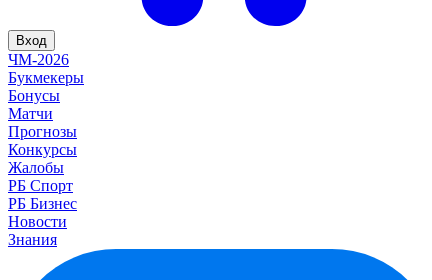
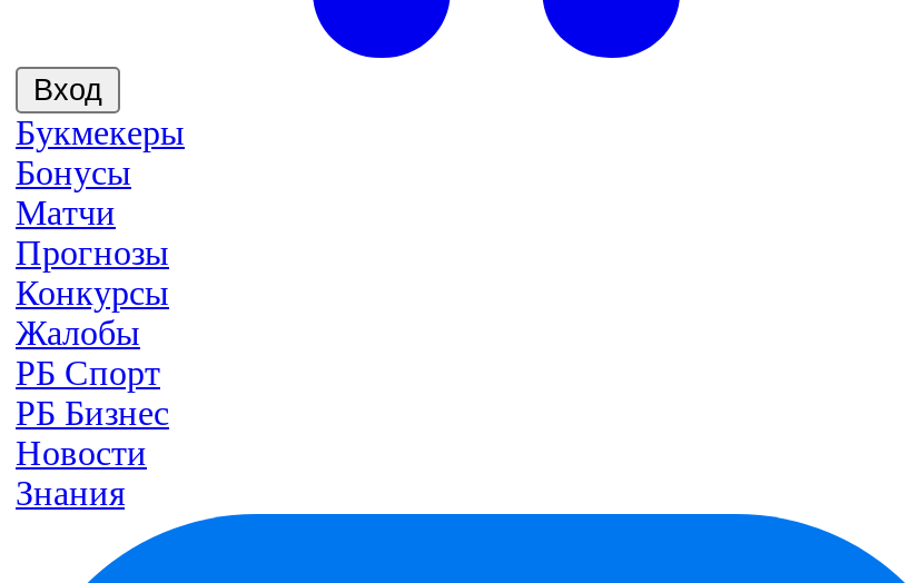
[8,51,69,68] ЧМ-2026 -> none

